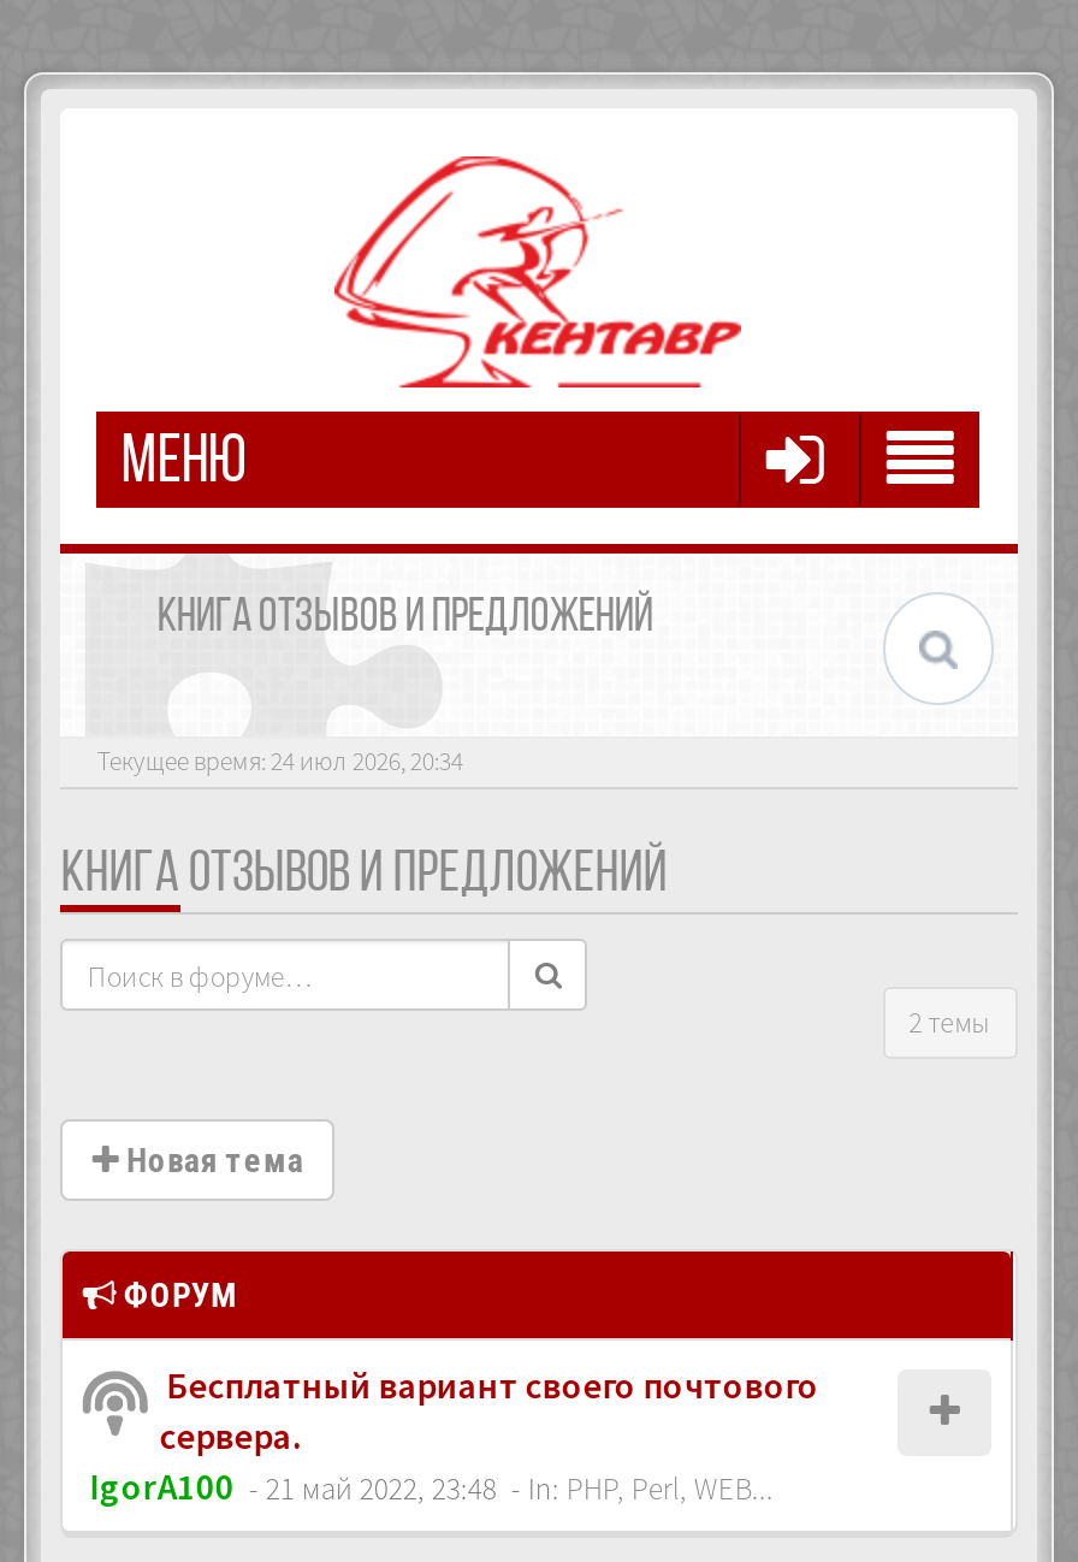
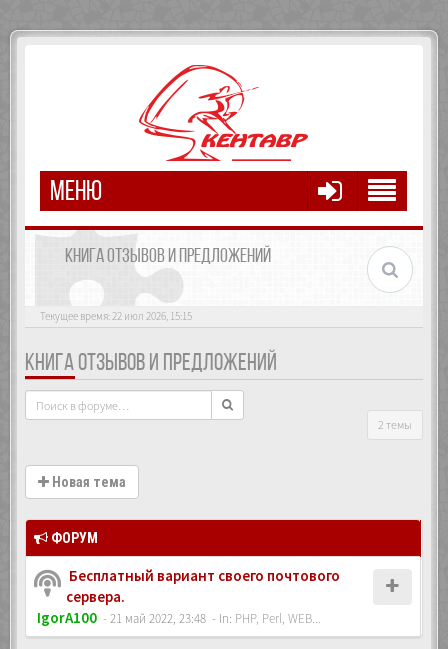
[97,744,463,777] Текущее время: 24 июл 2026, 20:34 -> [40,309,192,323] Текущее время: 22 июл 2026, 15:15

